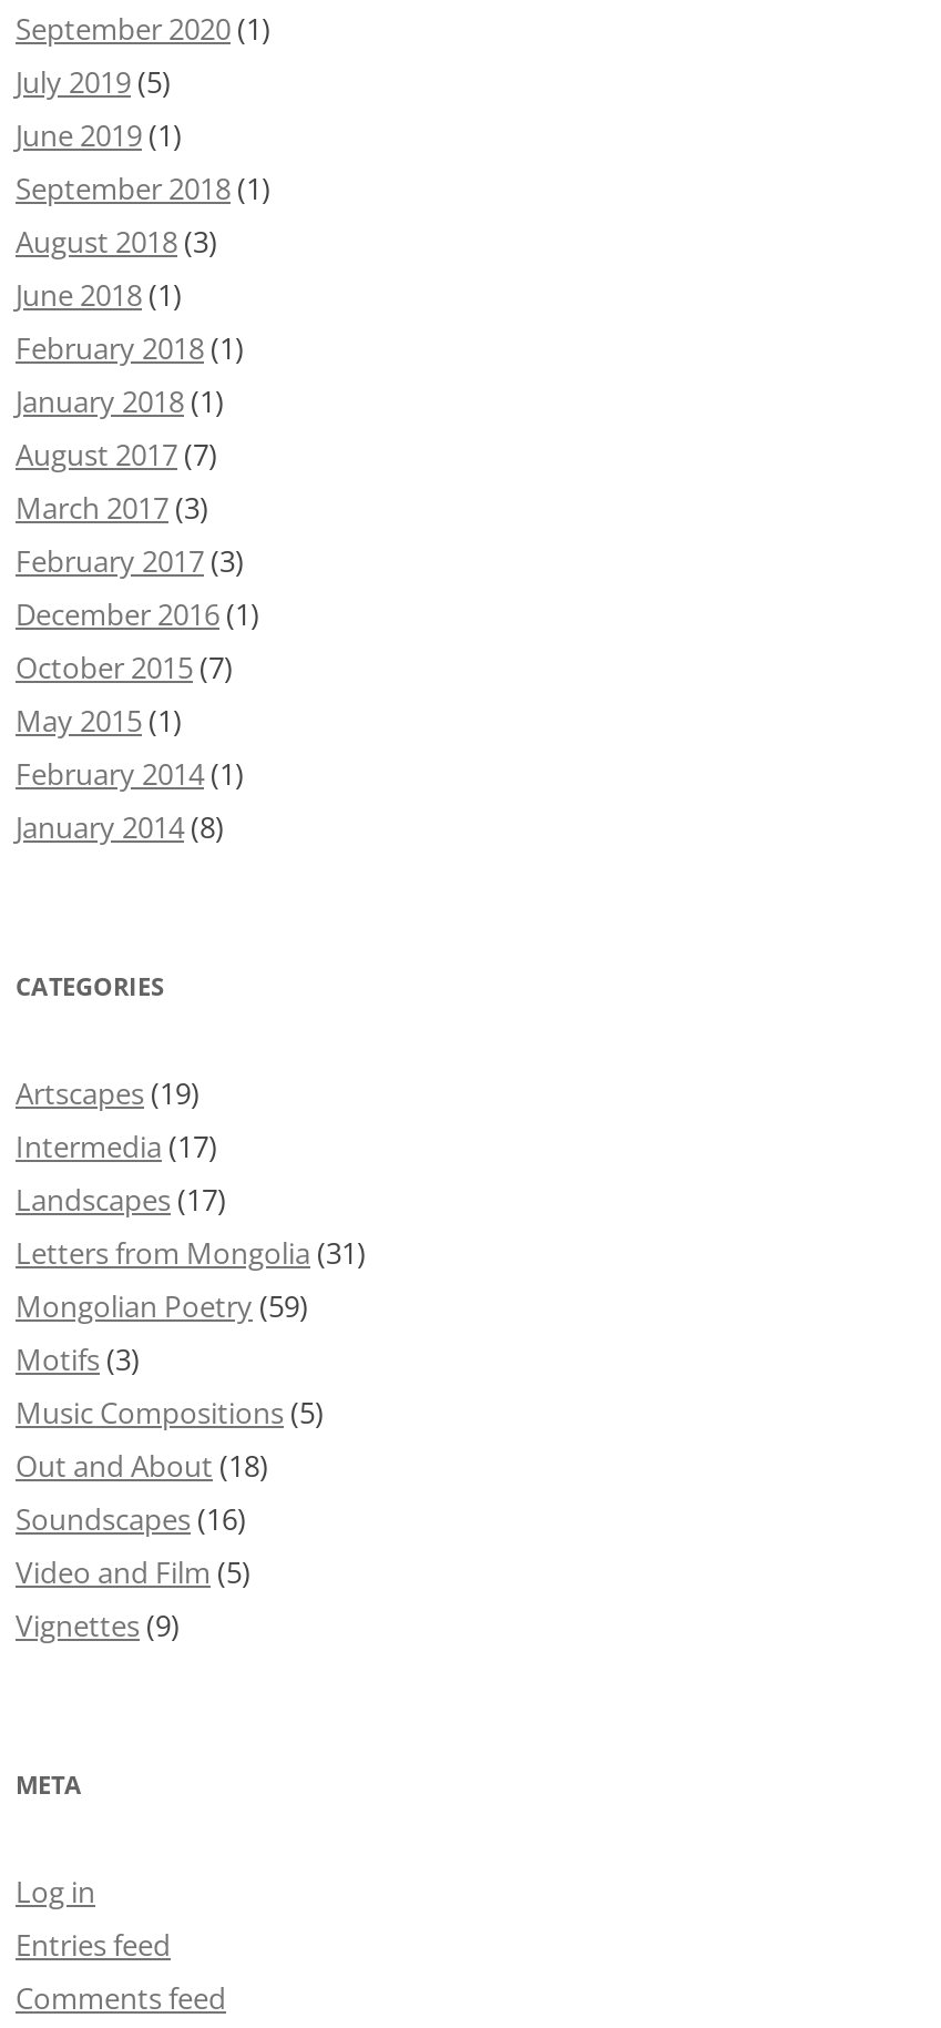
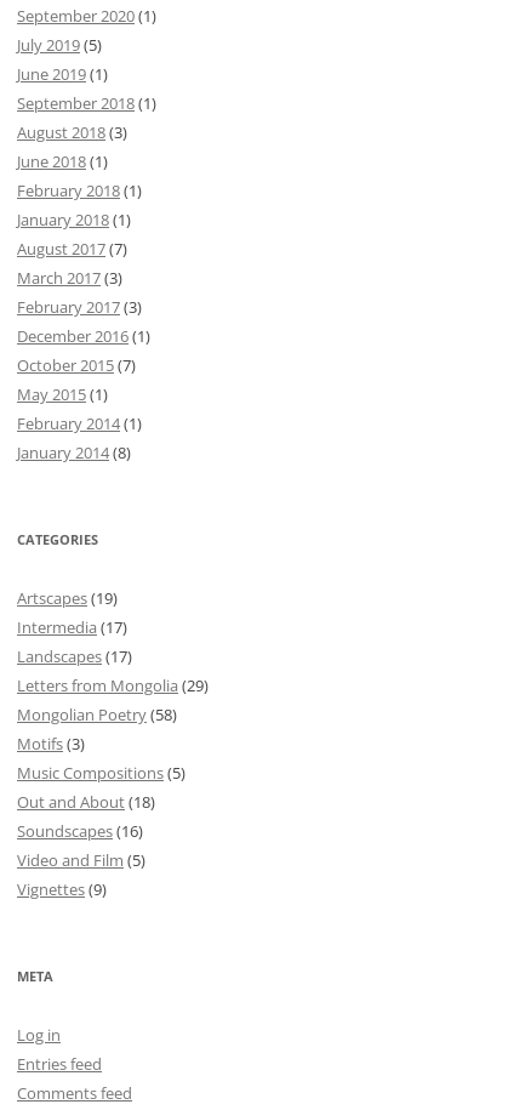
[16,1233,366,1273] Letters from Mongolia (31) -> [17,674,209,696] Letters from Mongolia (29)
[16,1286,308,1326] Mongolian Poetry (59) -> [17,704,177,725] Mongolian Poetry (58)

